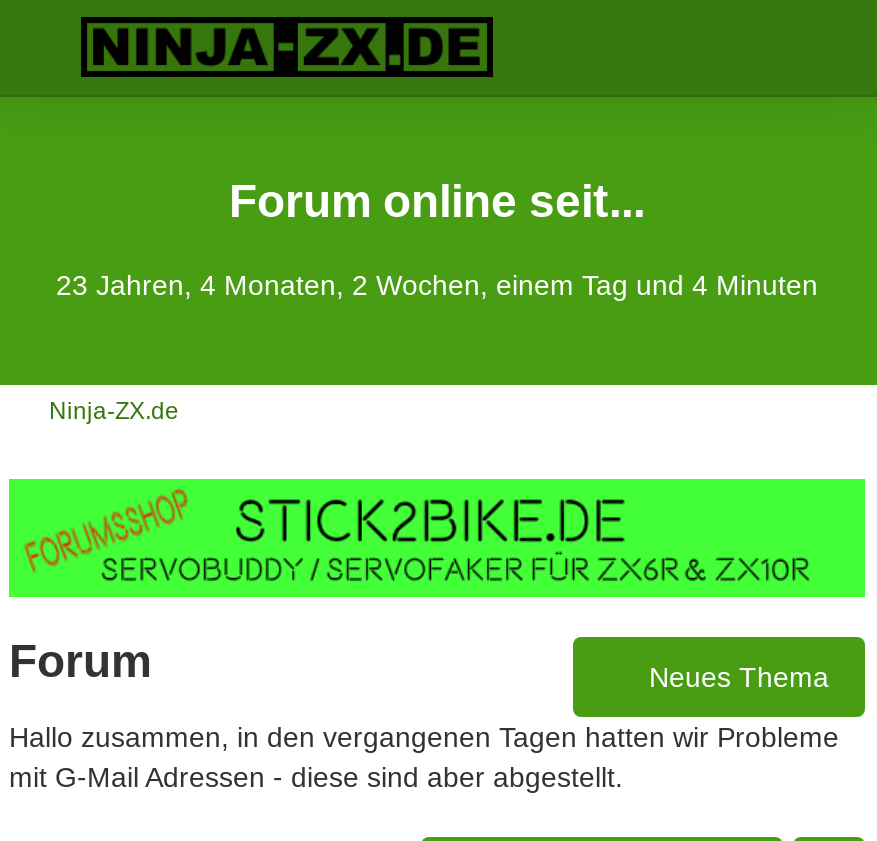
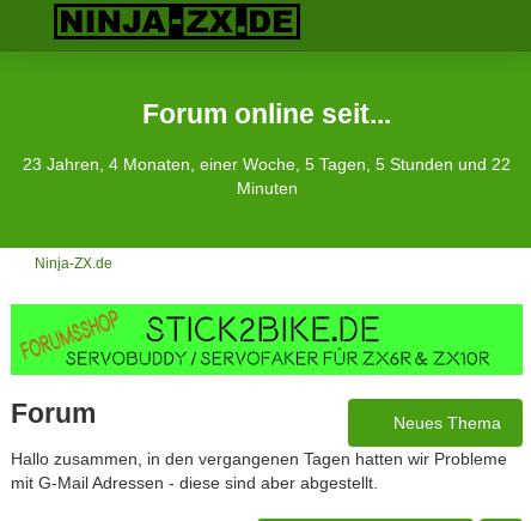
[56,269,818,301] 23 Jahren, 4 Monaten, 2 Wochen, einem Tag und 4 Minuten -> [23,155,511,198] 23 Jahren, 4 Monaten, einer Woche, 5 Tagen, 5 Stunden und 22 | Minuten

